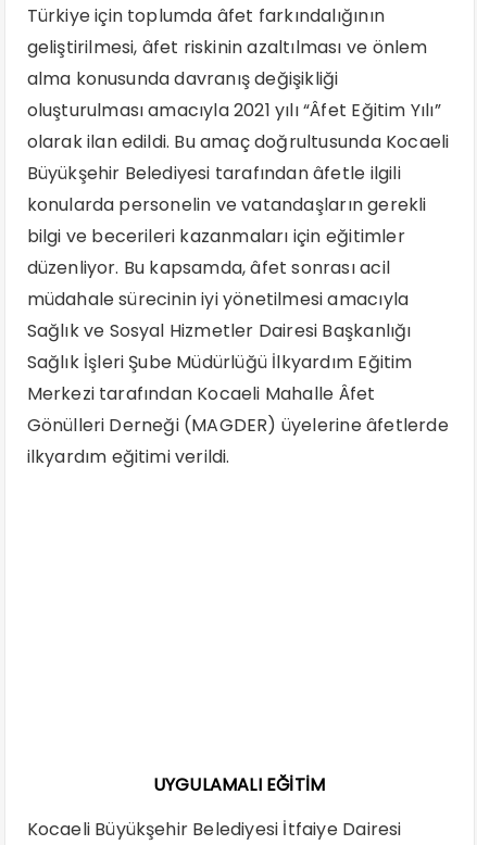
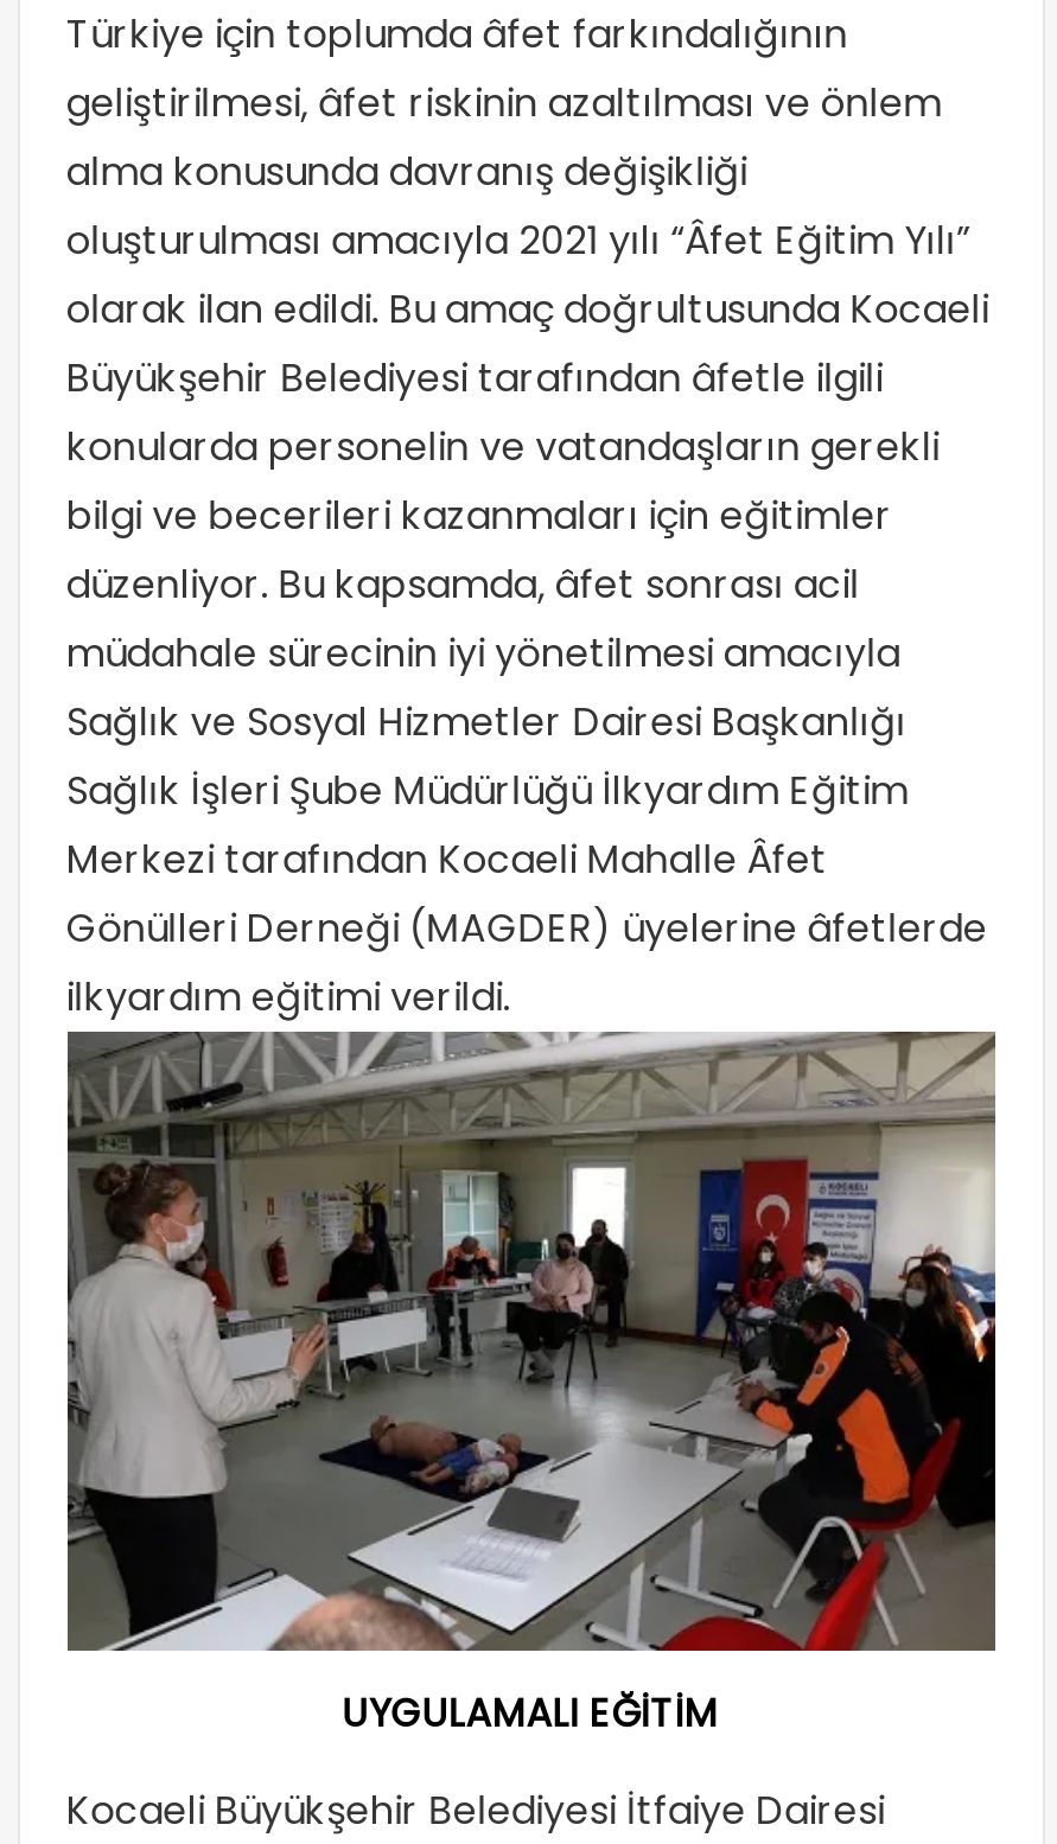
none -> [65,1029,998,1655] [image]

